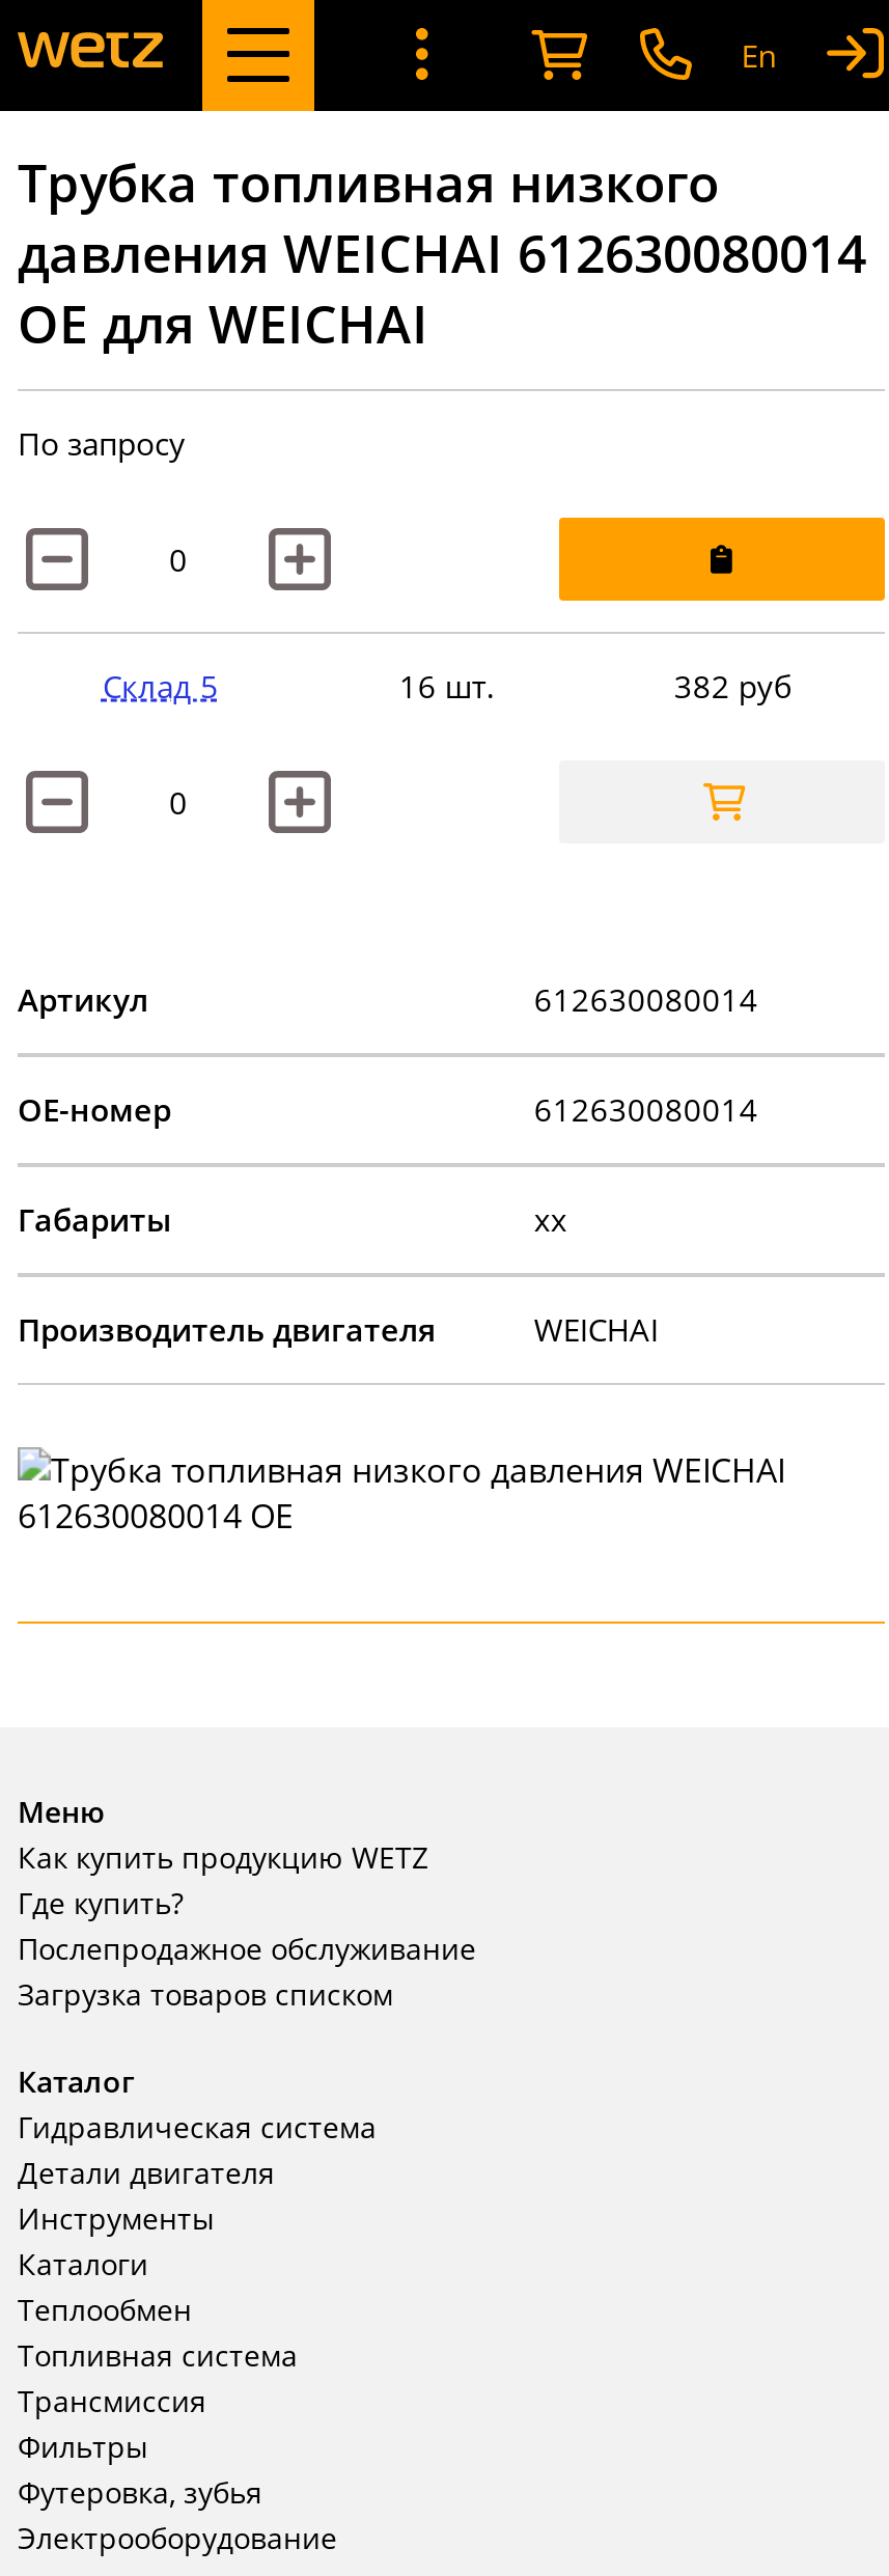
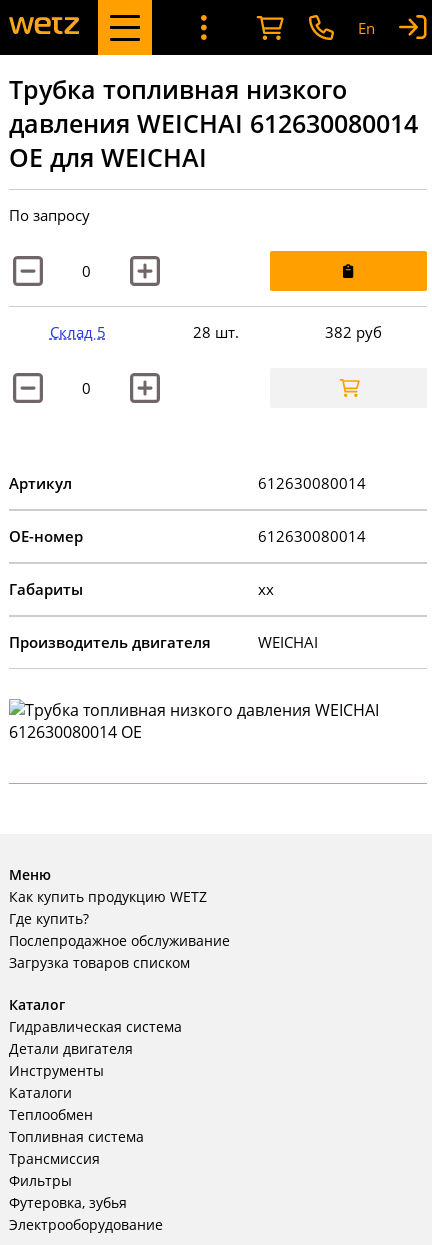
[399,665,495,706] 16 шт. -> [193,322,239,342] 28 шт.

